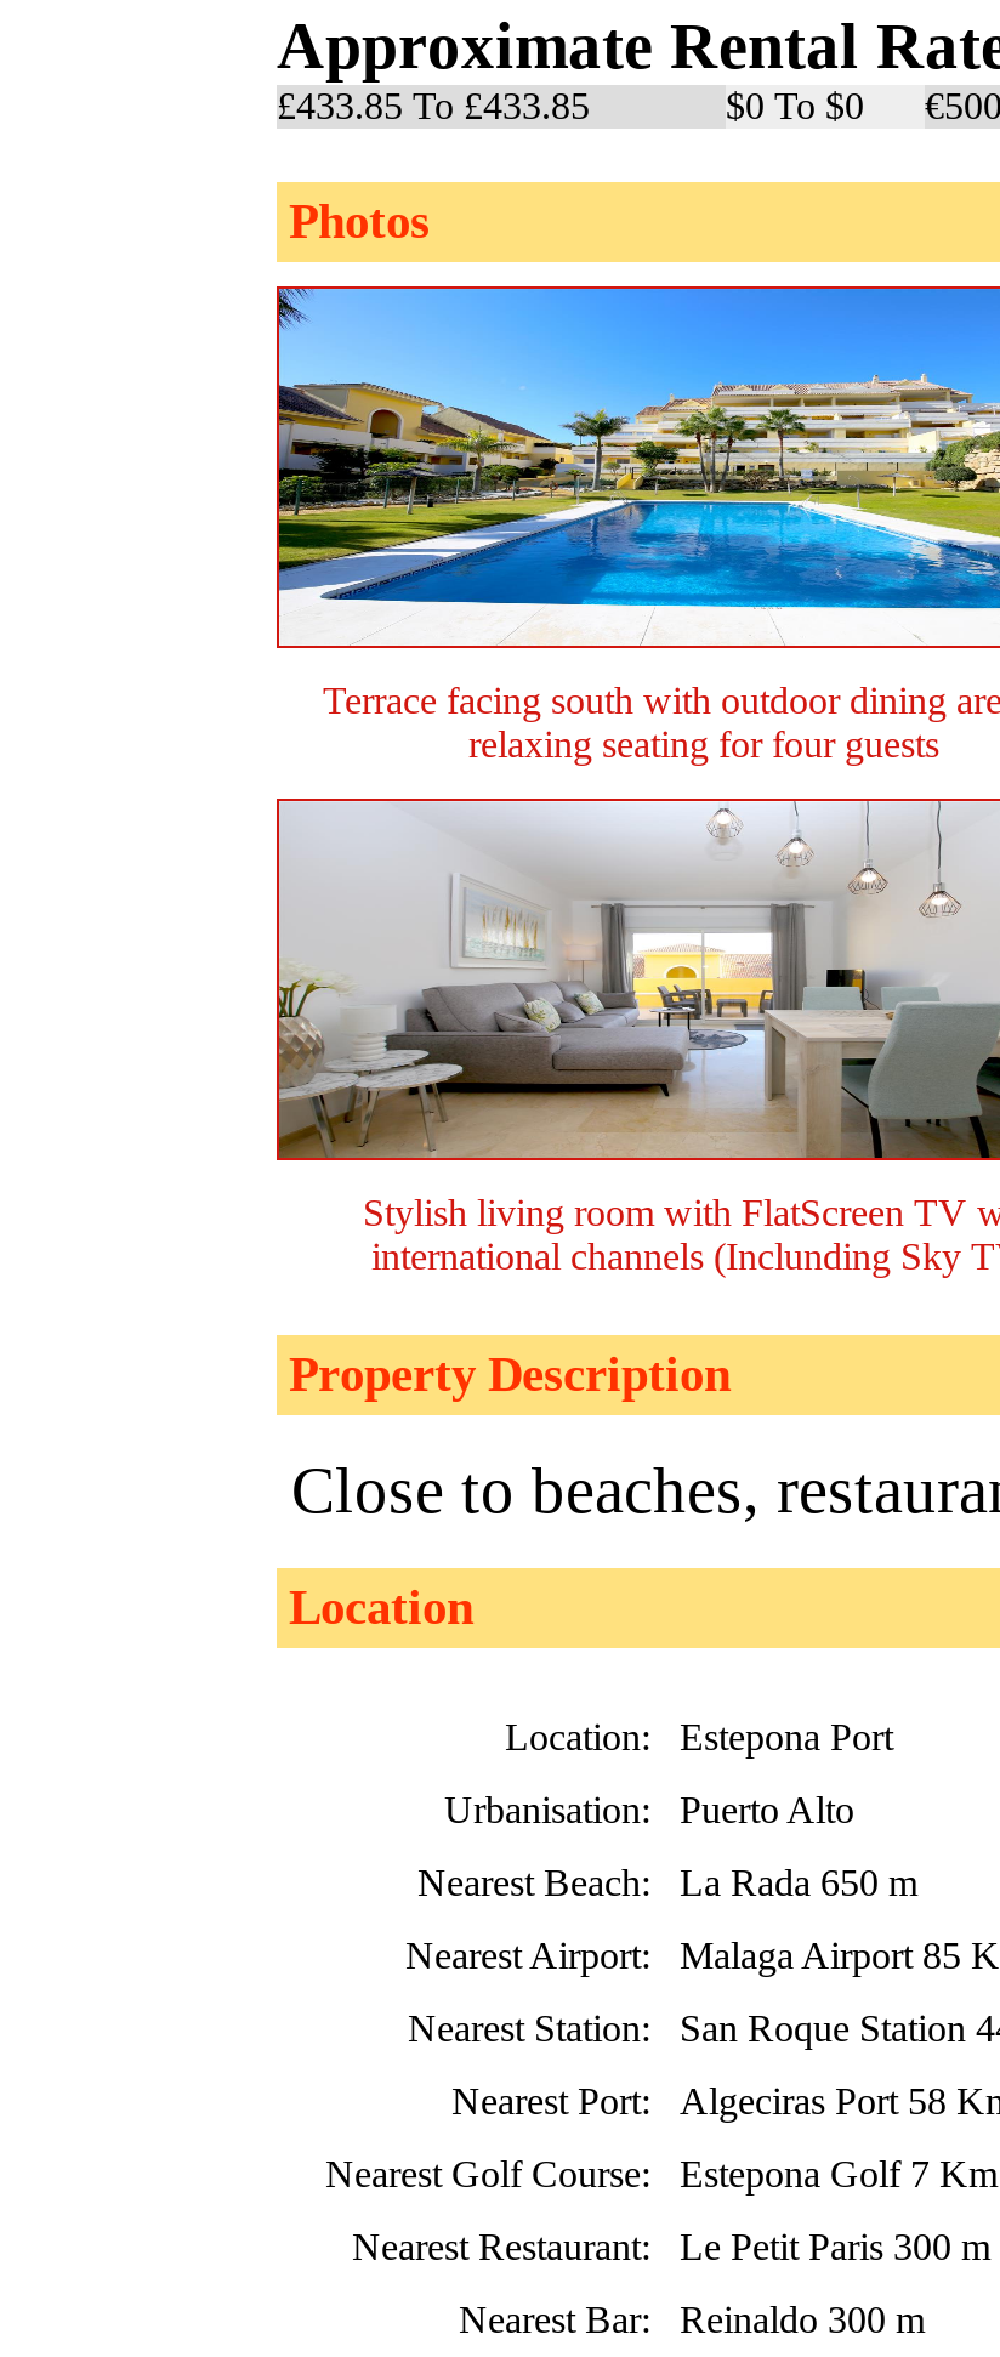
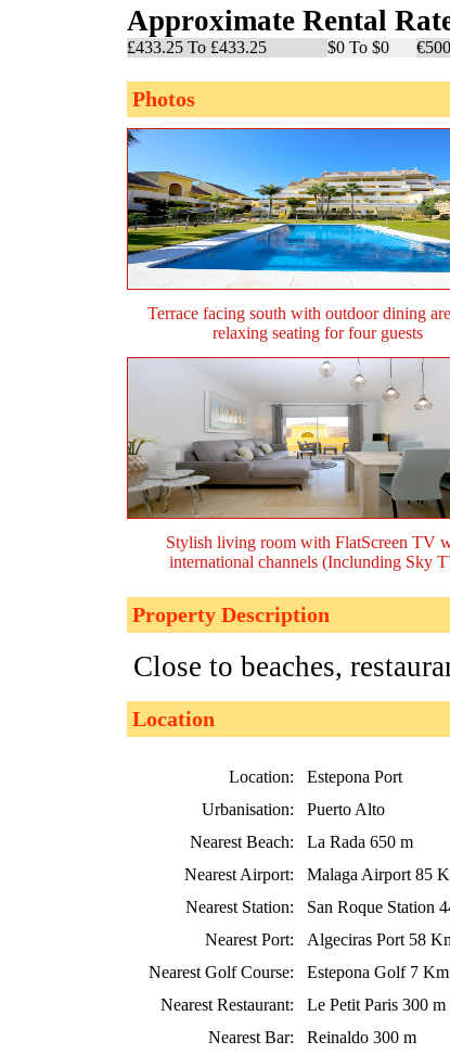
[277,85,590,126] £433.85 To £433.85 -> [127,38,267,57] £433.25 To £433.25

